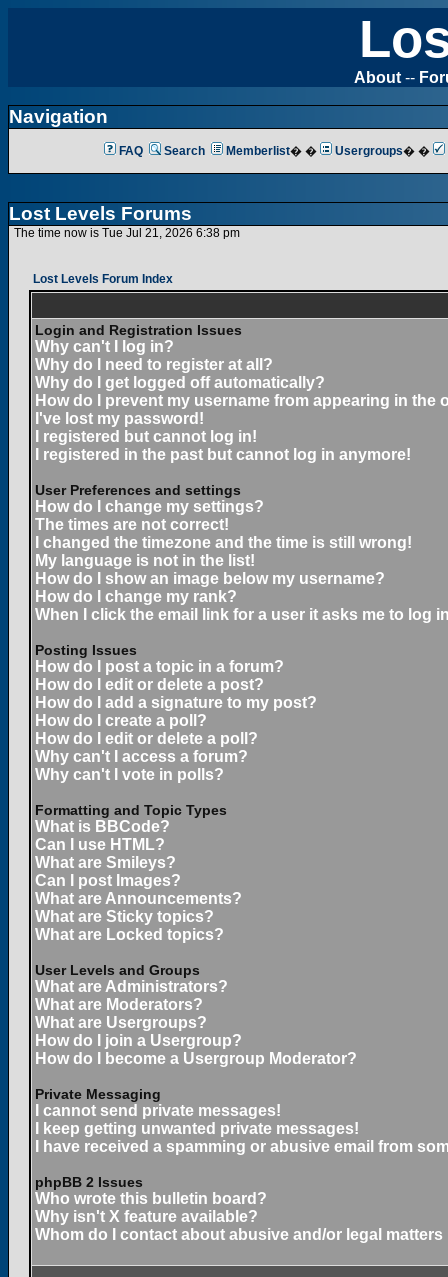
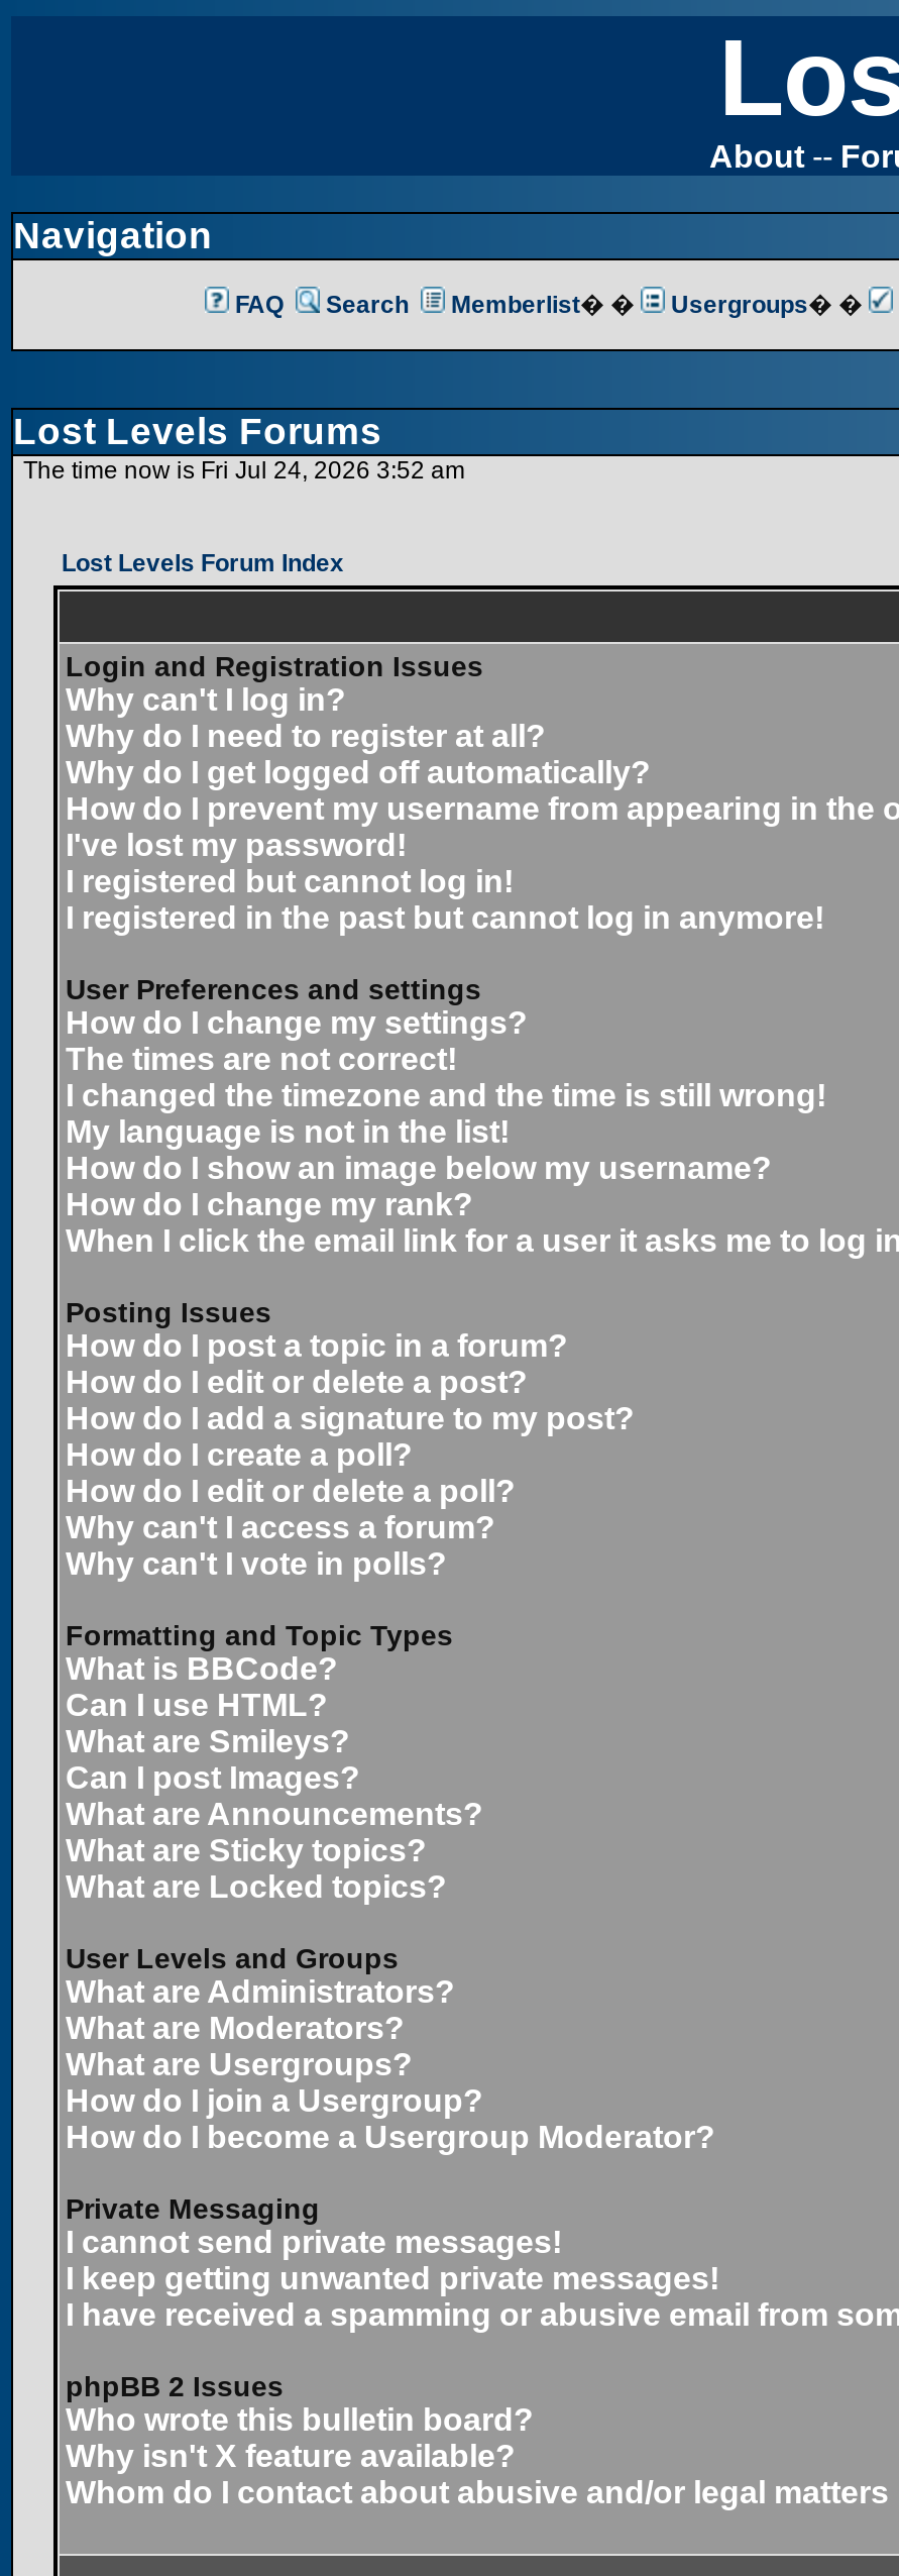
[14,226,240,240] The time now is Tue Jul 21, 2026 6:38 pm -> [23,456,465,484] The time now is Fri Jul 24, 2026 3:52 am

